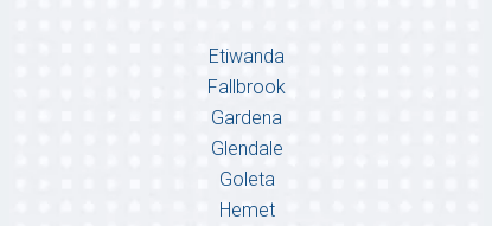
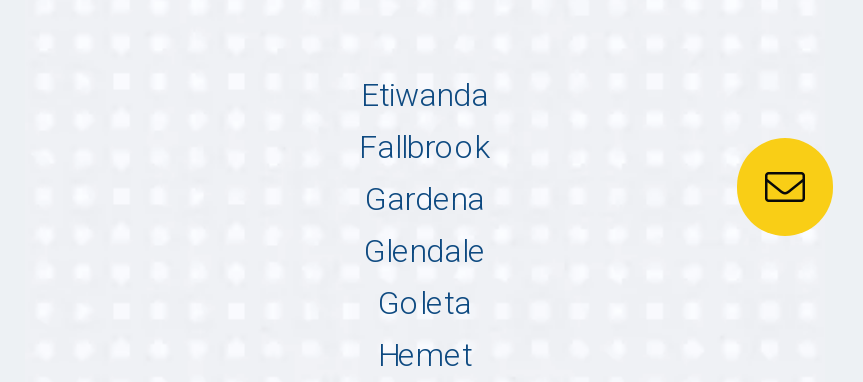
none -> [735,136,835,238] [image]

